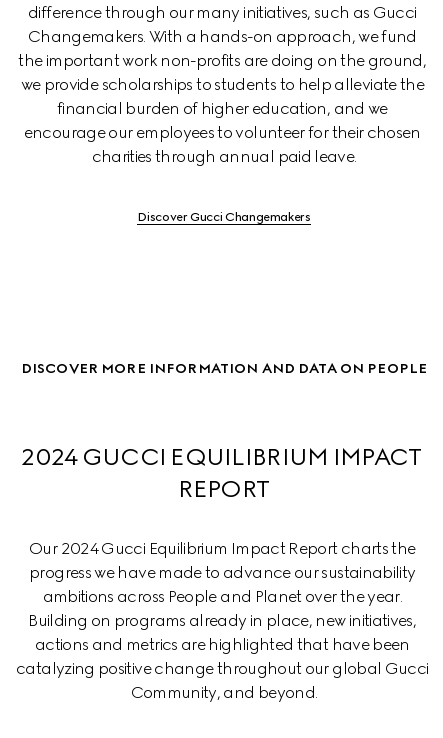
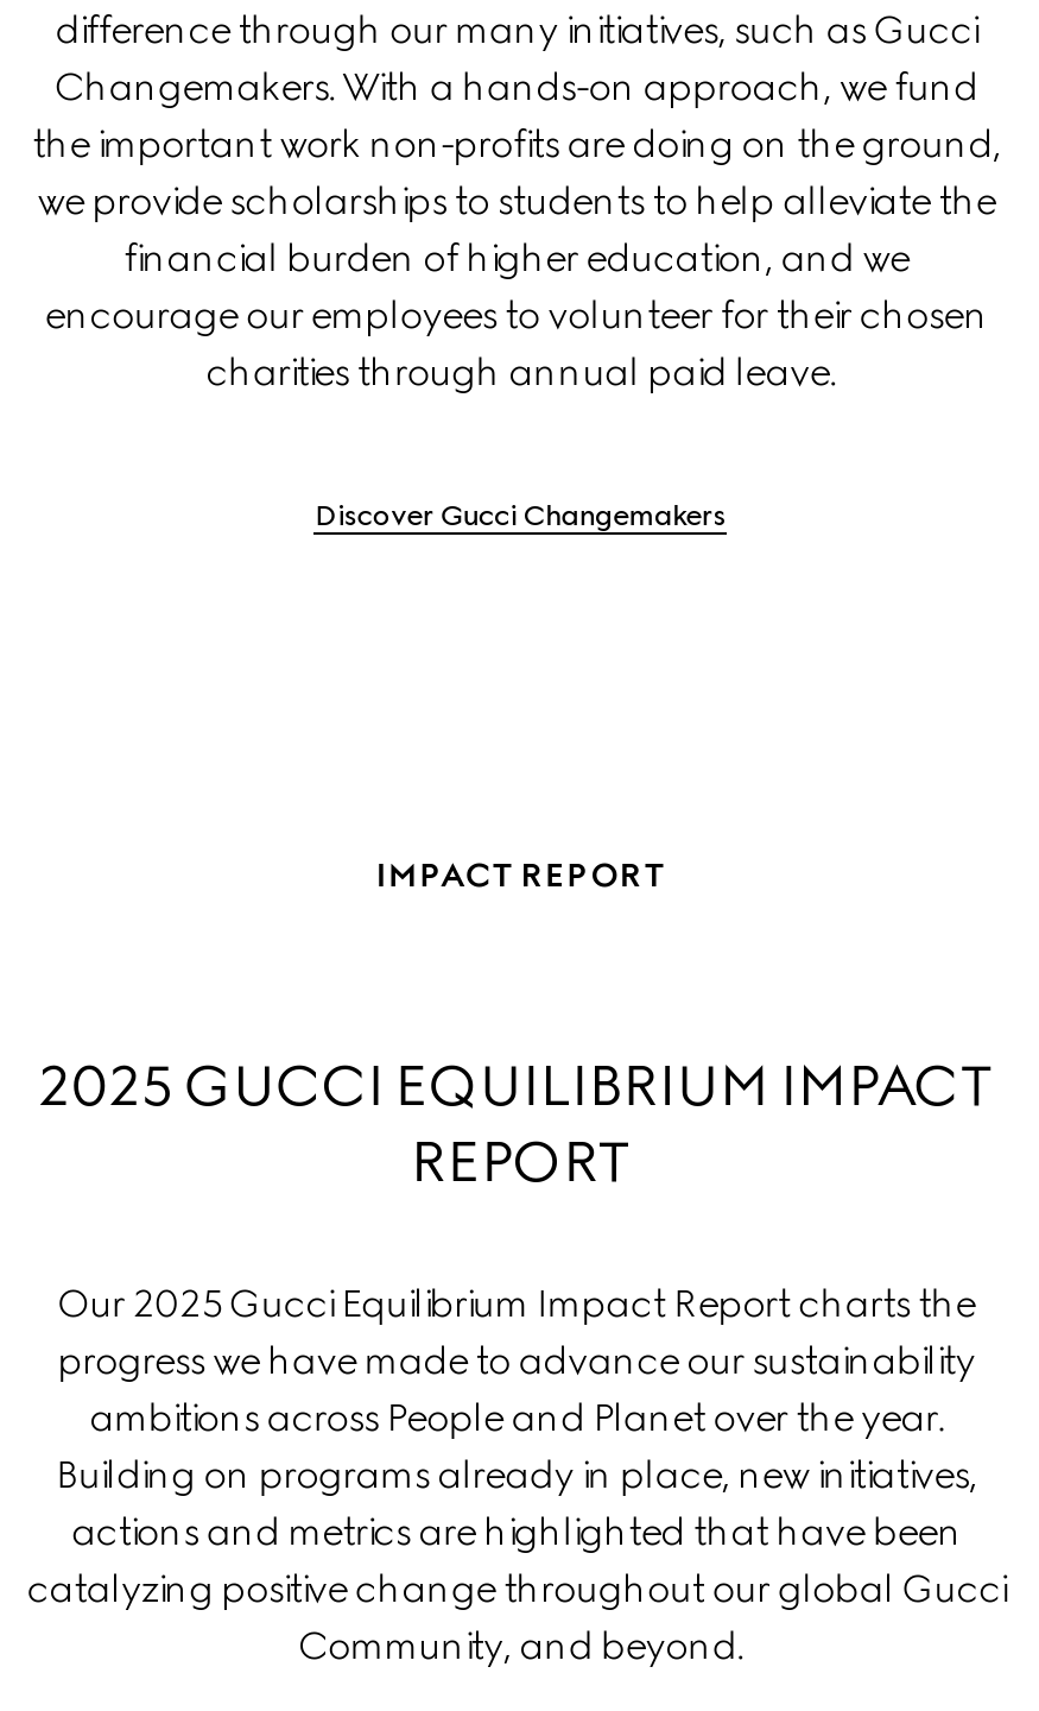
[21,360,427,377] DISCOVER MORE INFORMATION AND DATA ON PEOPLE -> [375,856,665,896] IMPACT REPORT
[21,442,427,471] 2024 GUCCI EQUILIBRIUM IMPACT -> [38,1050,1003,1119] 2025 GUCCI EQUILIBRIUM IMPACT
[29,539,419,558] Our 2024 Gucci Equilibrium Impact Report charts the -> [57,1281,983,1326] Our 2025 Gucci Equilibrium Impact Report charts the

